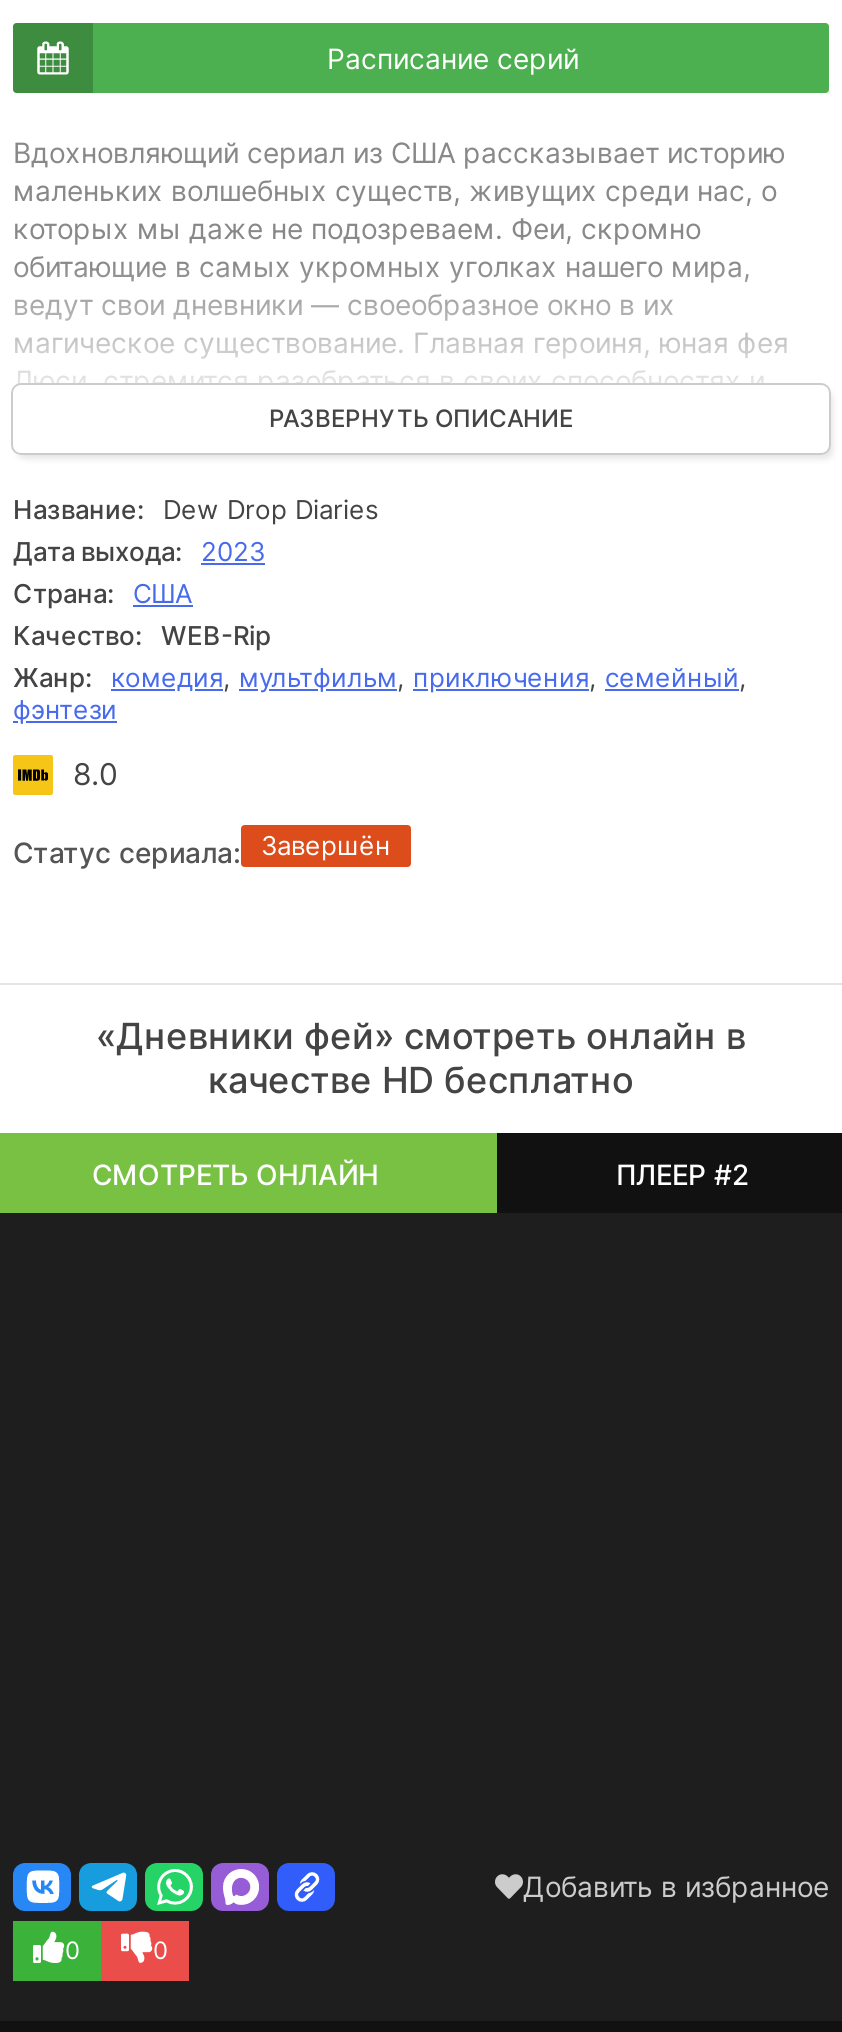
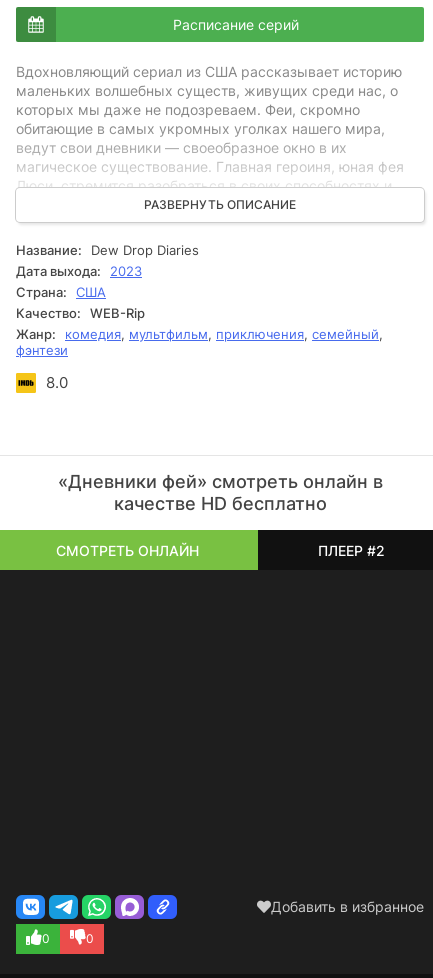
[13,829,391,868] Статус сериала: | Завершён -> none

